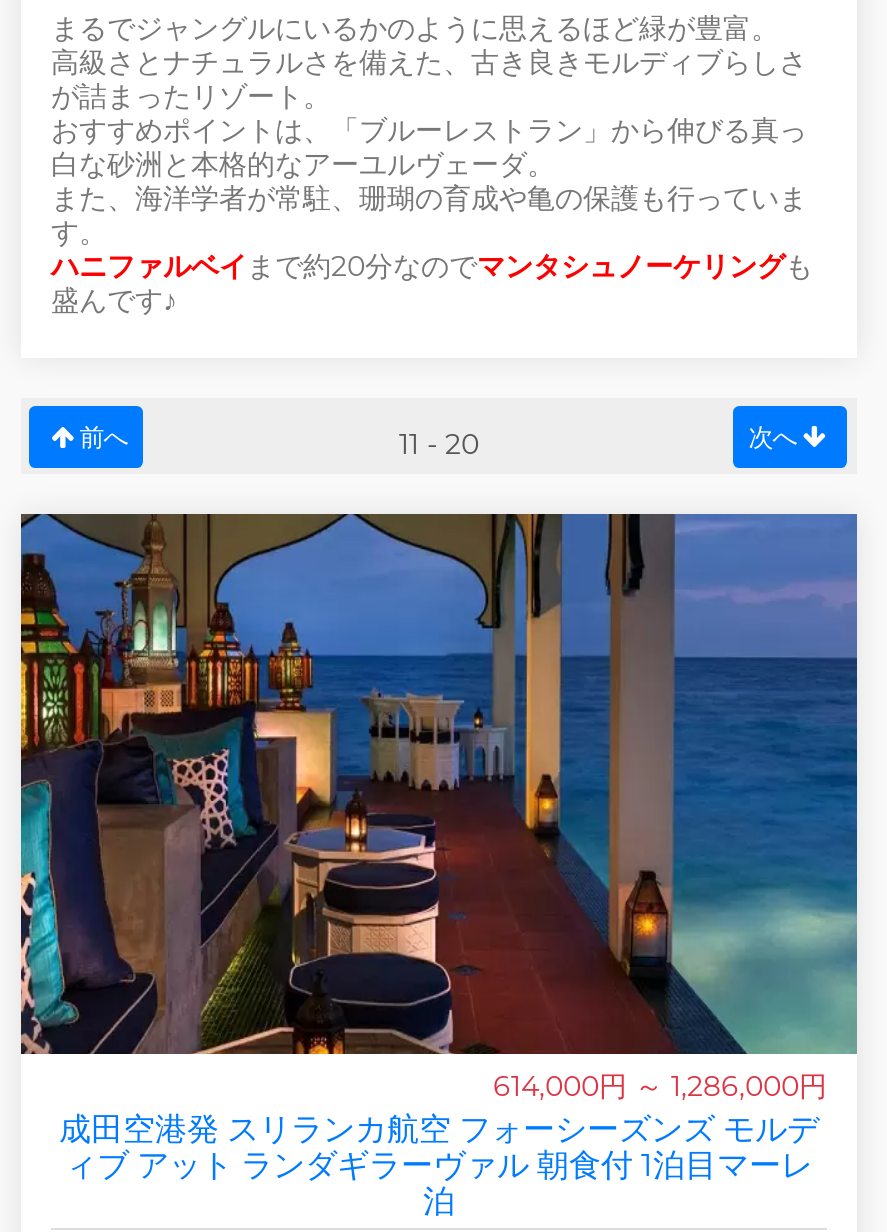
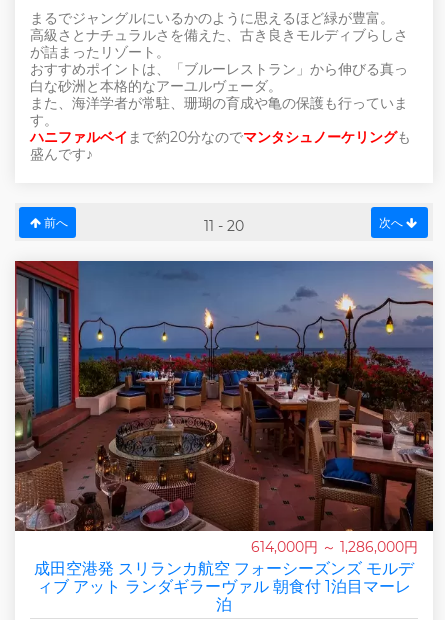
[19,512,859,1056] [image] -> [14,260,434,532] [image]

